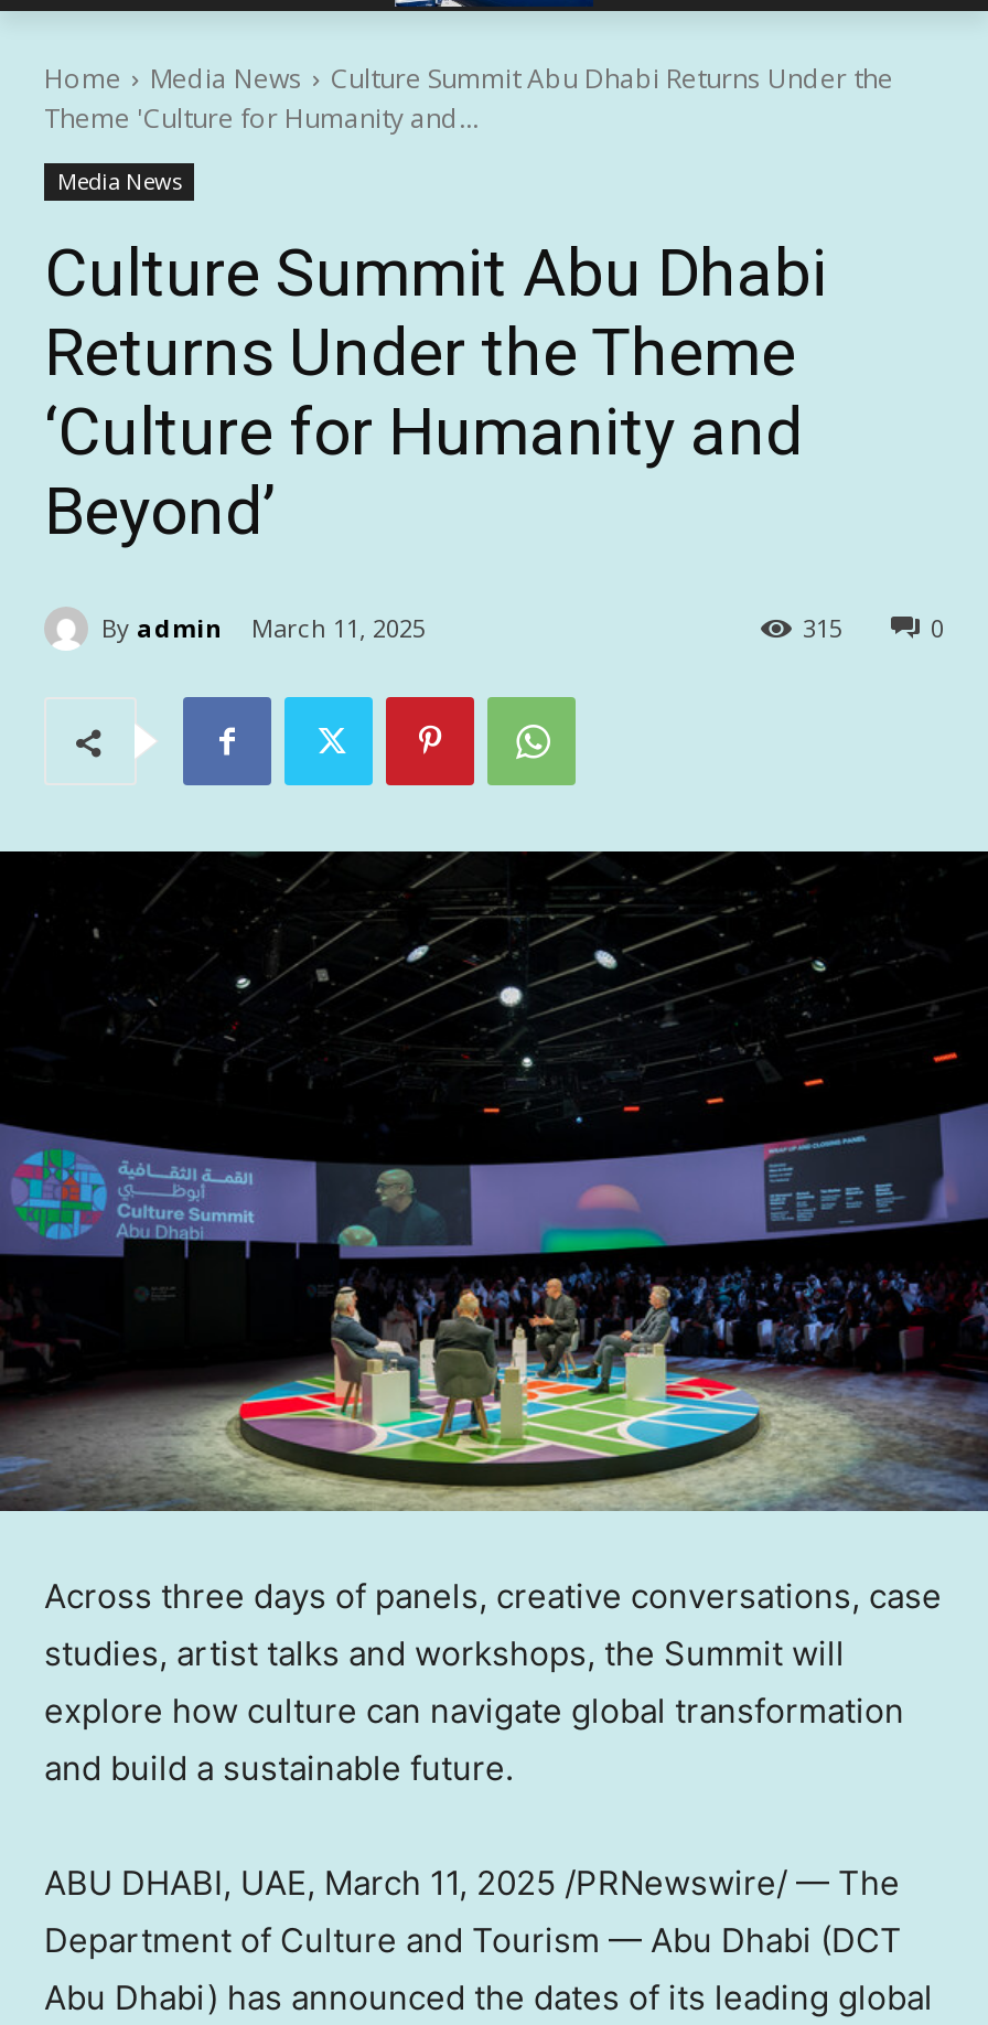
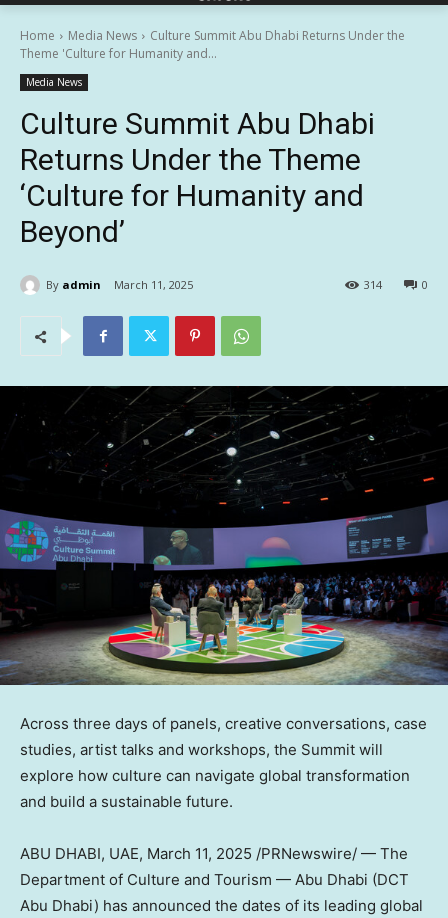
[803,611,842,644] 315 -> [364,277,382,292] 314

